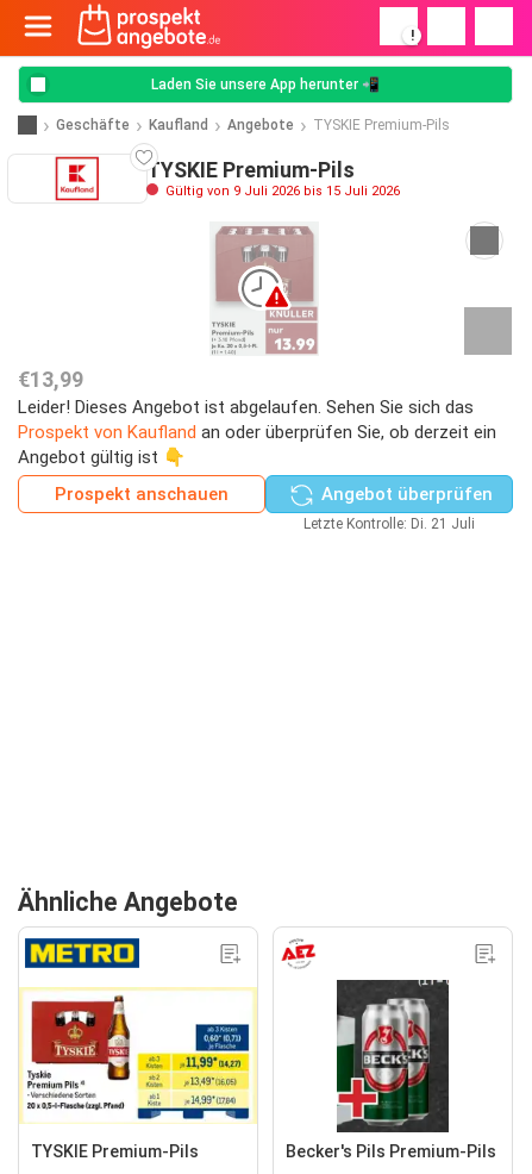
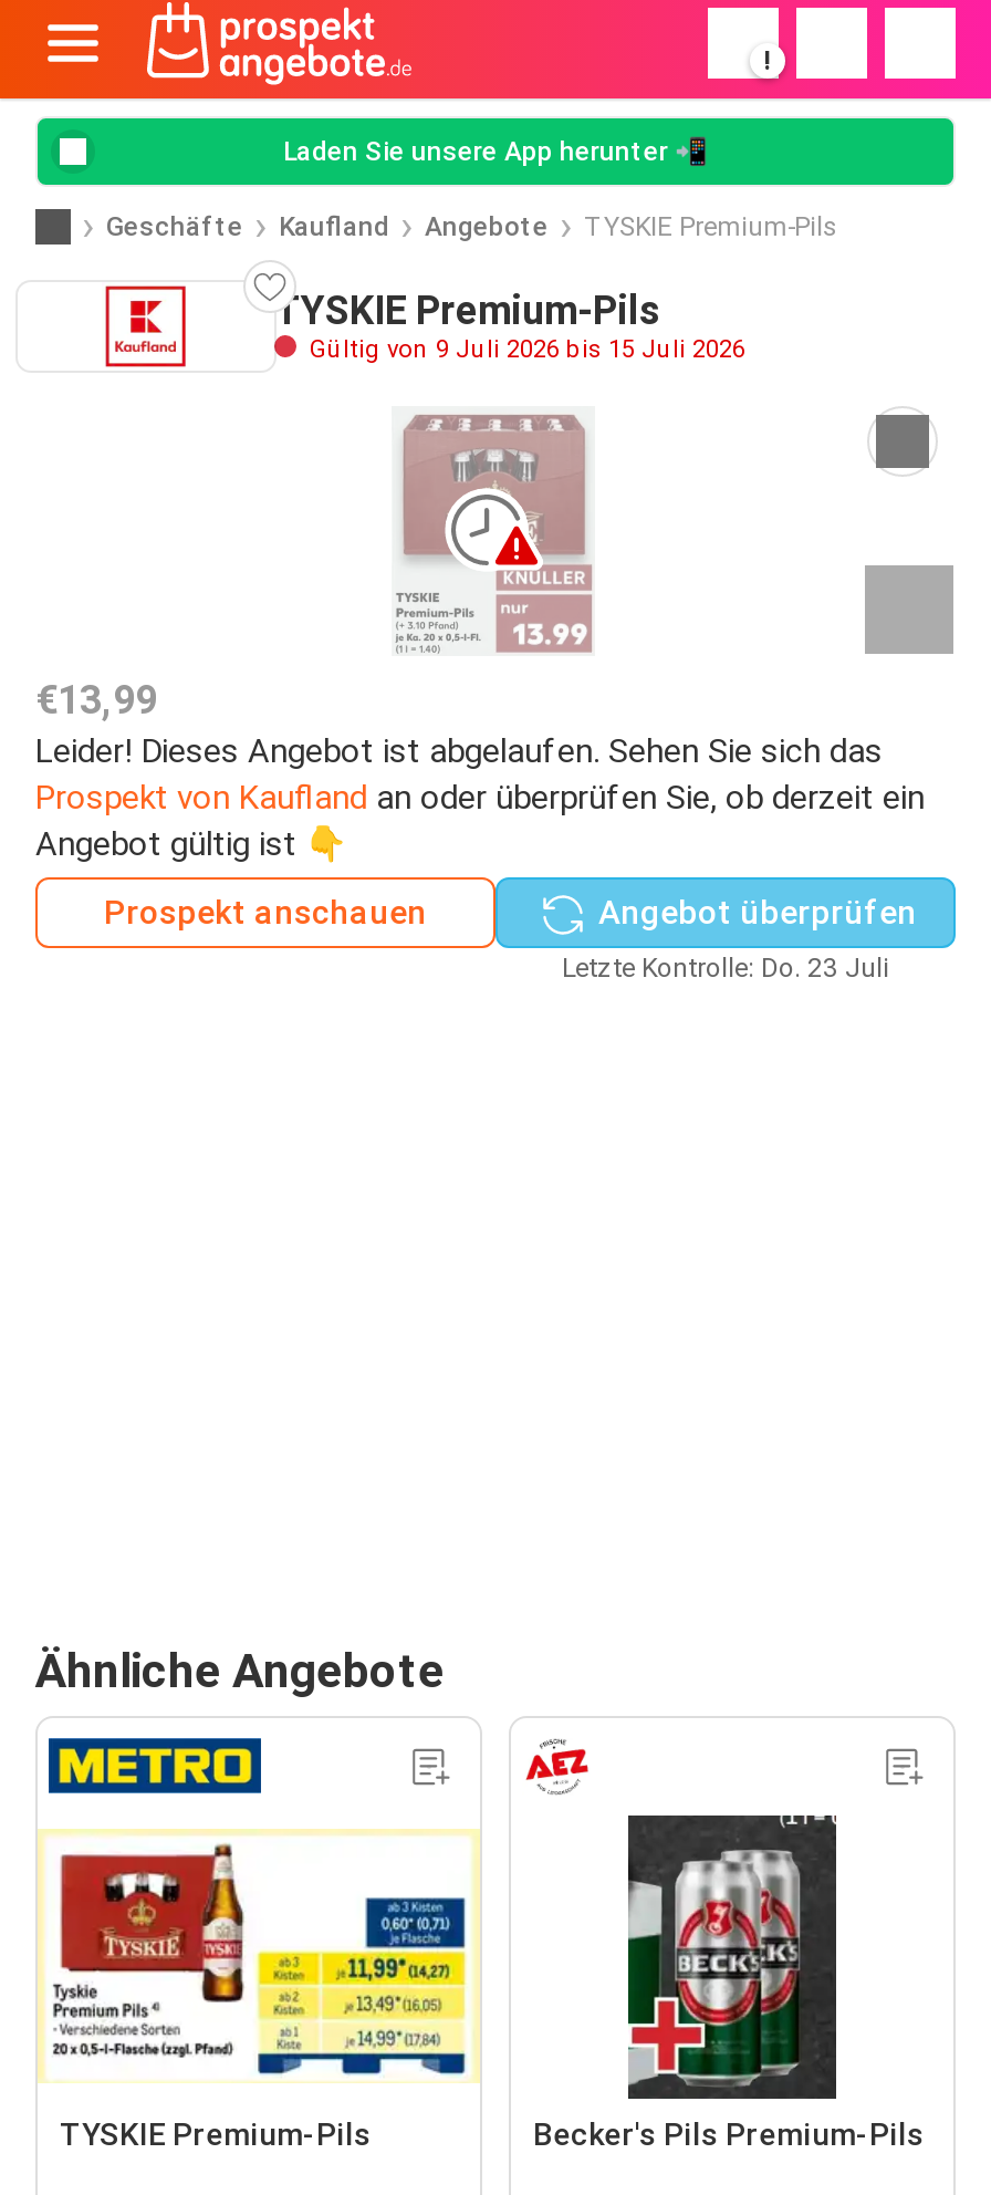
[303,515,475,532] Letzte Kontrolle: Di. 21 Juli -> [562,951,889,982] Letzte Kontrolle: Do. 23 Juli

